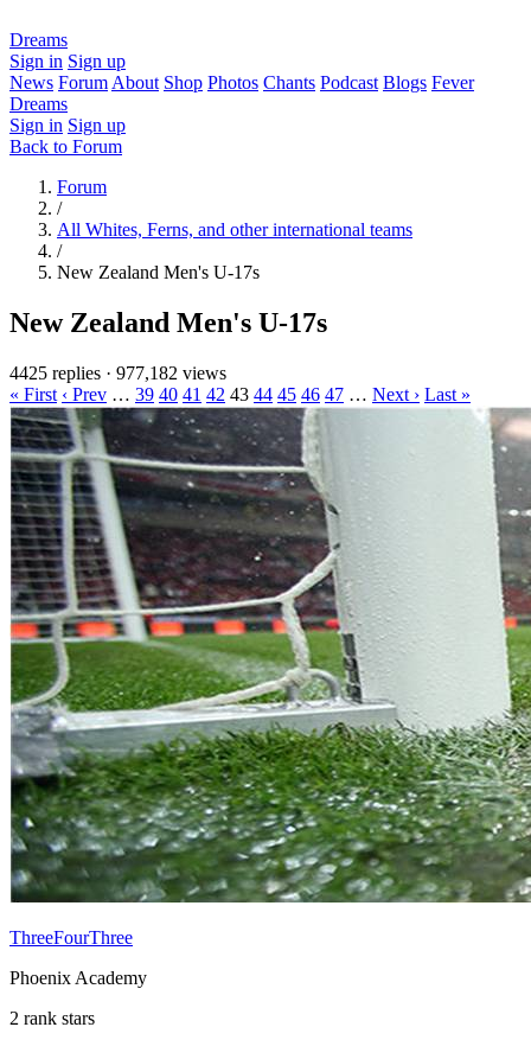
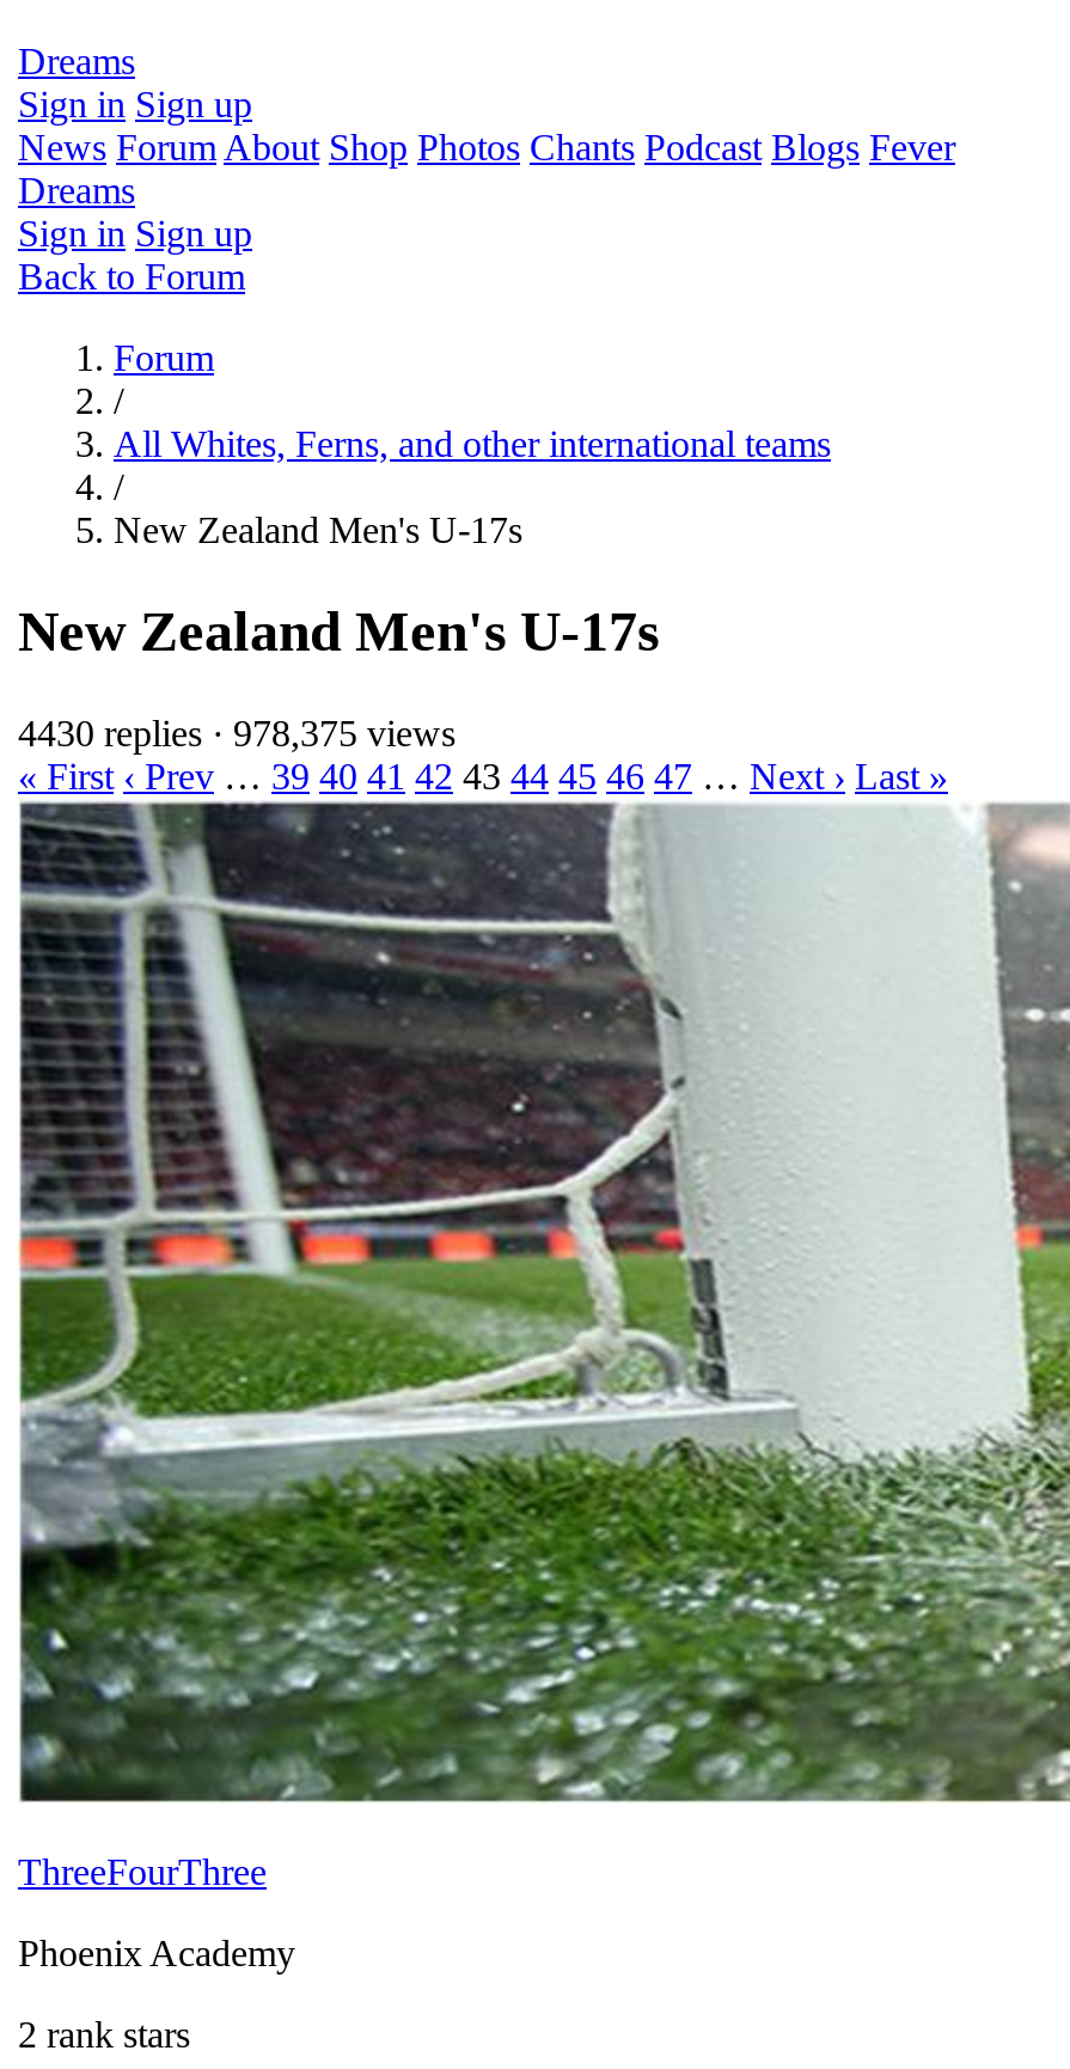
[9,362,226,382] 4425 replies · 977,182 views -> [18,712,455,752] 4430 replies · 978,375 views

